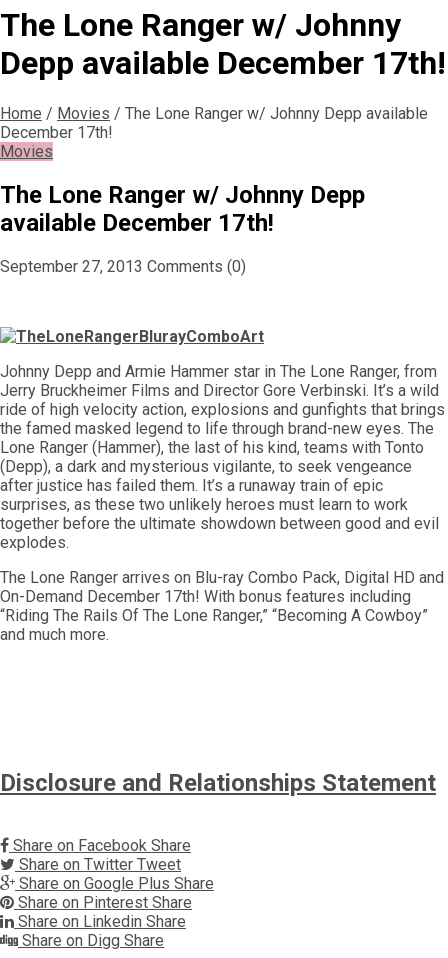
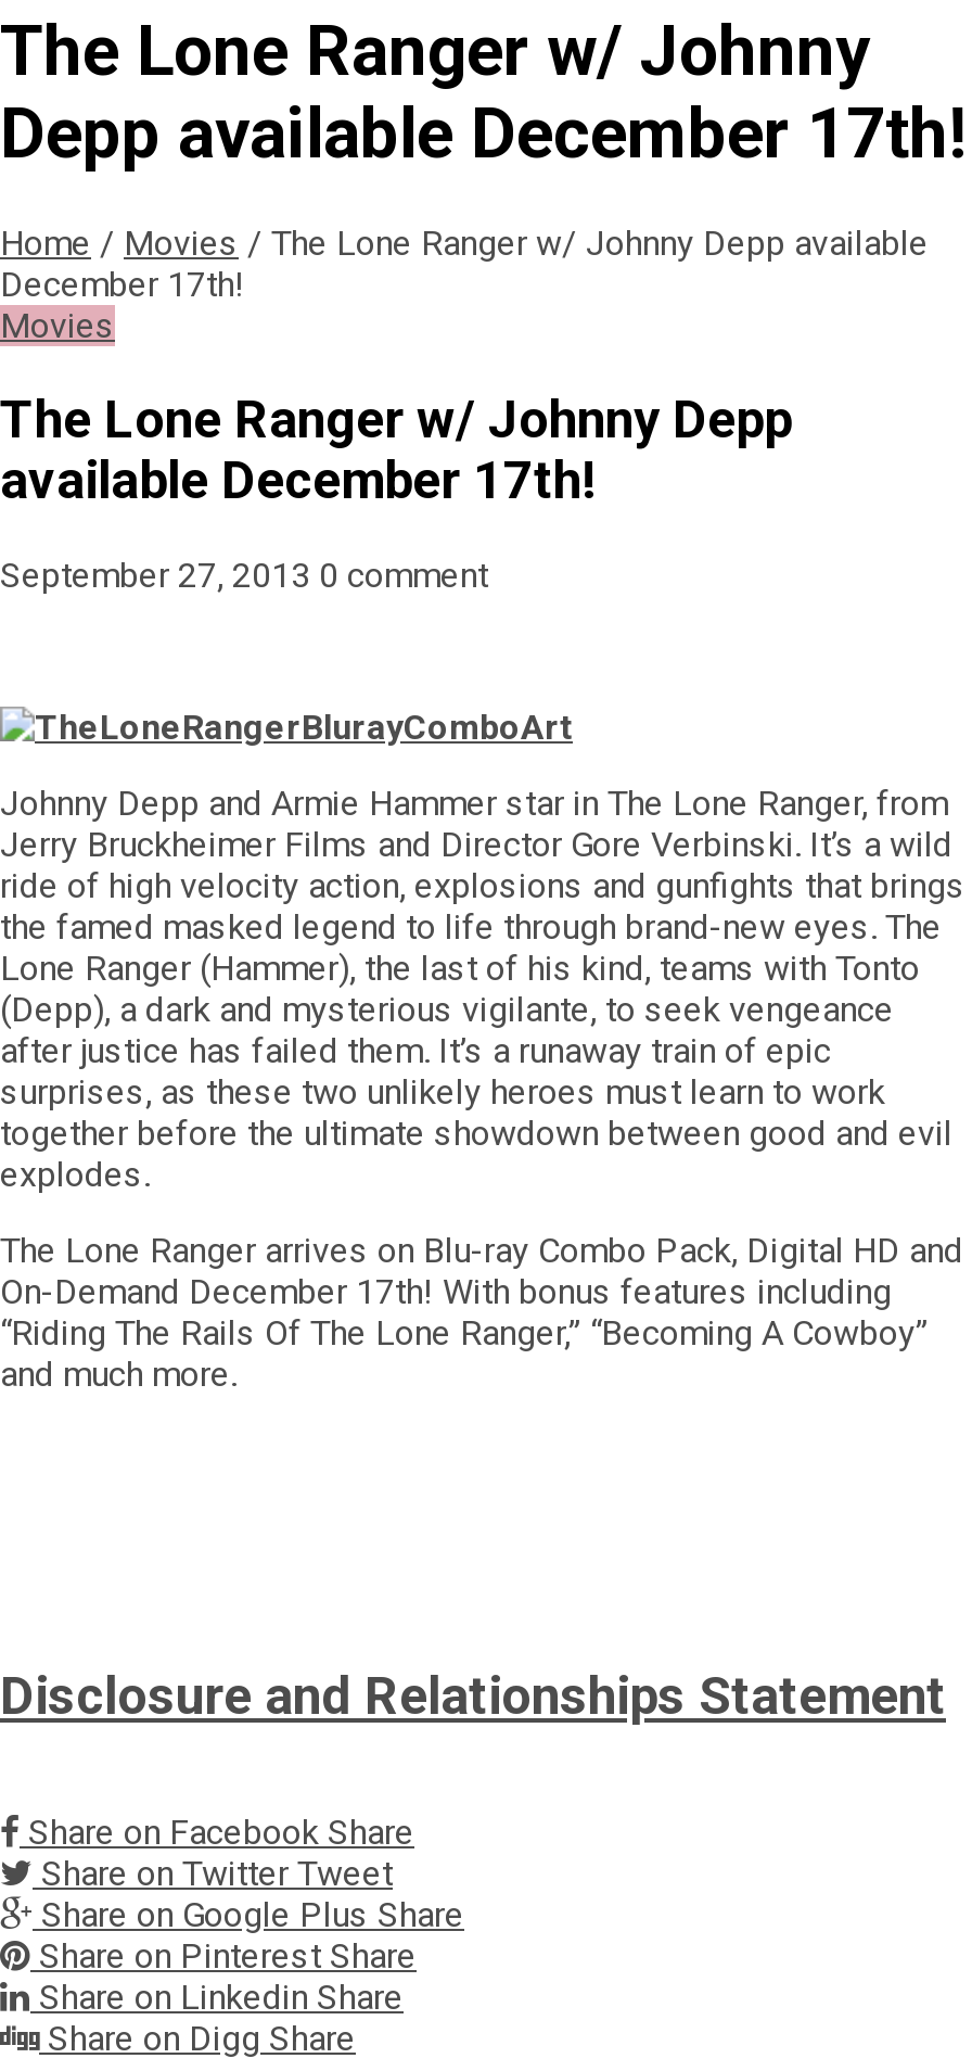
[0,257,246,276] September 27, 2013 Comments (0) -> [0,554,488,595] September 27, 2013 0 comment

